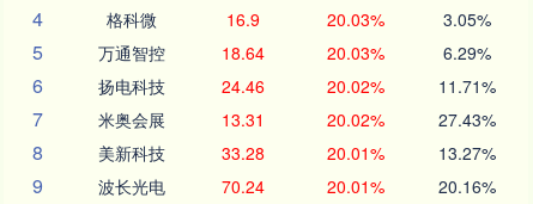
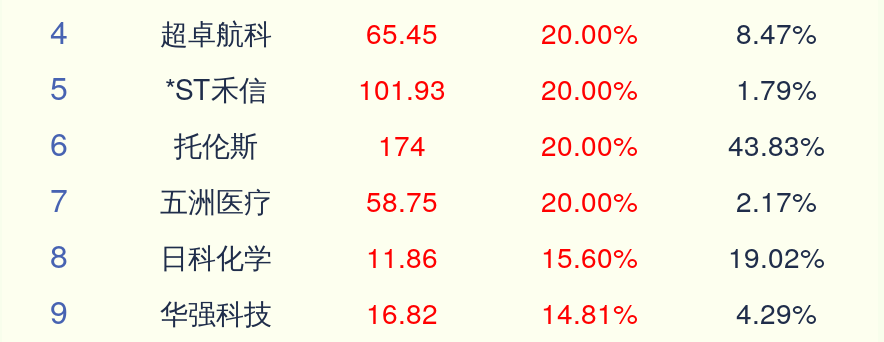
[107,7,491,31] 格科微 | 16.9 | 20.03% | 3.05% -> [160,12,816,52] 超卓航科 | 65.45 | 20.00% | 8.47%
[98,40,491,64] 万通智控 | 18.64 | 20.03% | 6.29% -> [165,68,816,108] *ST禾信 | 101.93 | 20.00% | 1.79%
[98,74,496,98] 扬电科技 | 24.46 | 20.02% | 11.71% -> [174,124,824,164] 托伦斯 | 174 | 20.00% | 43.83%
[98,107,496,131] 米奥会展 | 13.31 | 20.02% | 27.43% -> [160,180,816,220] 五洲医疗 | 58.75 | 20.00% | 2.17%
[98,141,496,164] 美新科技 | 33.28 | 20.01% | 13.27% -> [160,236,824,276] 日科化学 | 11.86 | 15.60% | 19.02%
[98,174,496,198] 波长光电 | 70.24 | 20.01% | 20.16% -> [160,292,816,332] 华强科技 | 16.82 | 14.81% | 4.29%

